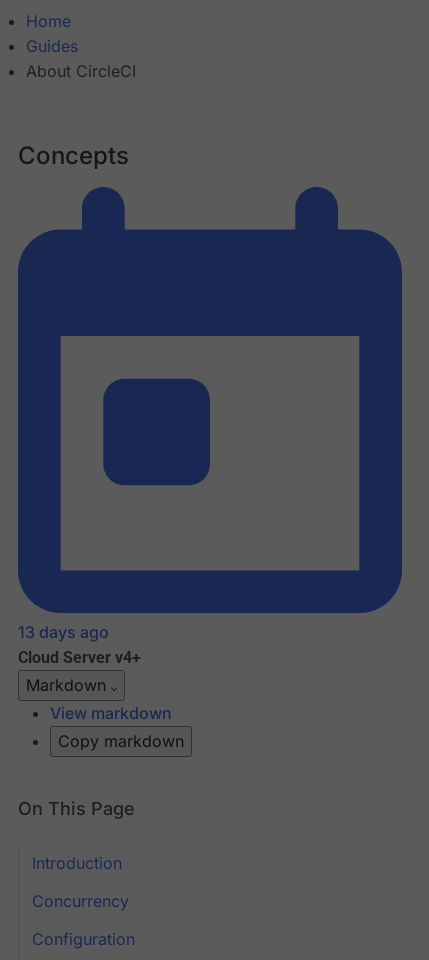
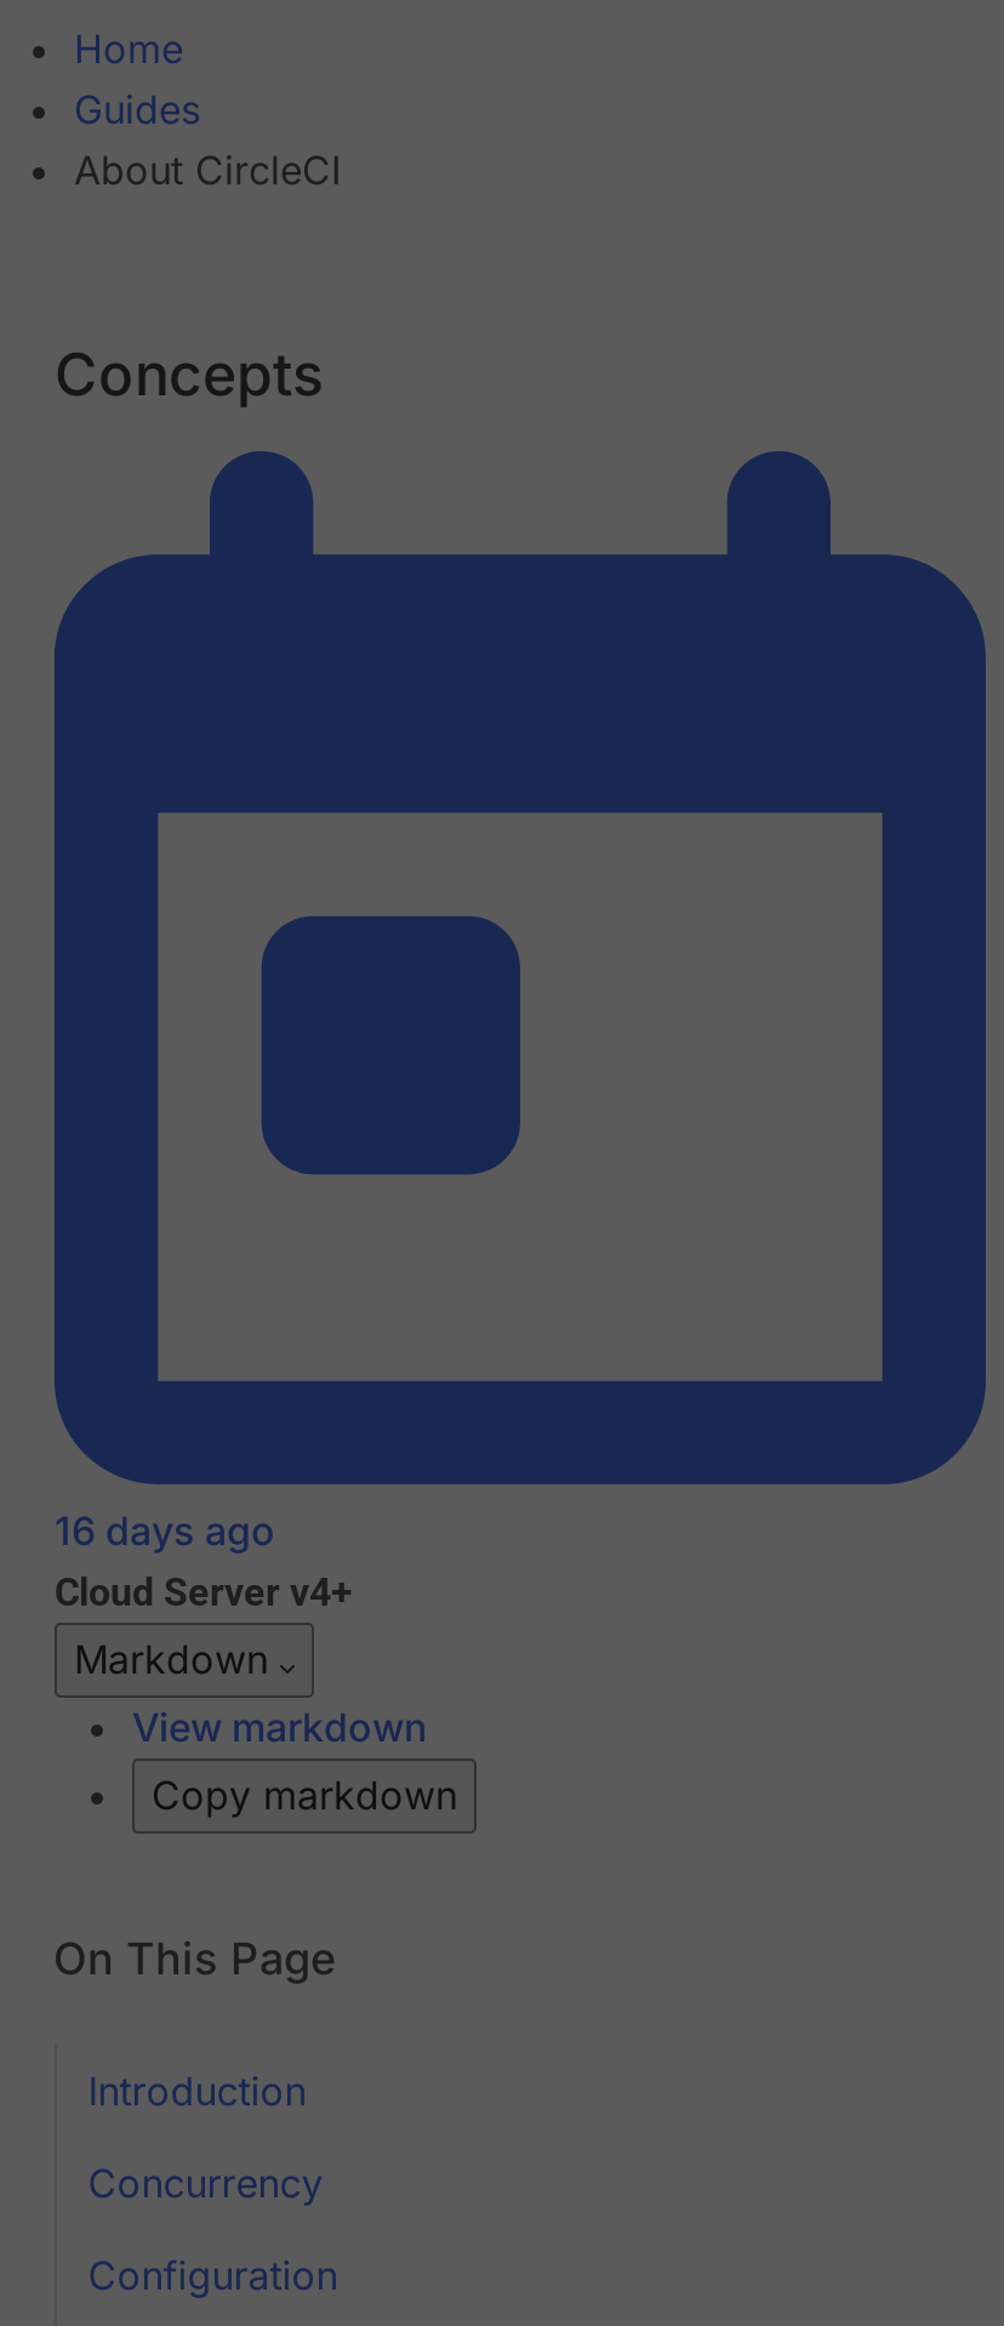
[18,622,109,642] 13 days ago -> [55,1507,275,1556] 16 days ago

